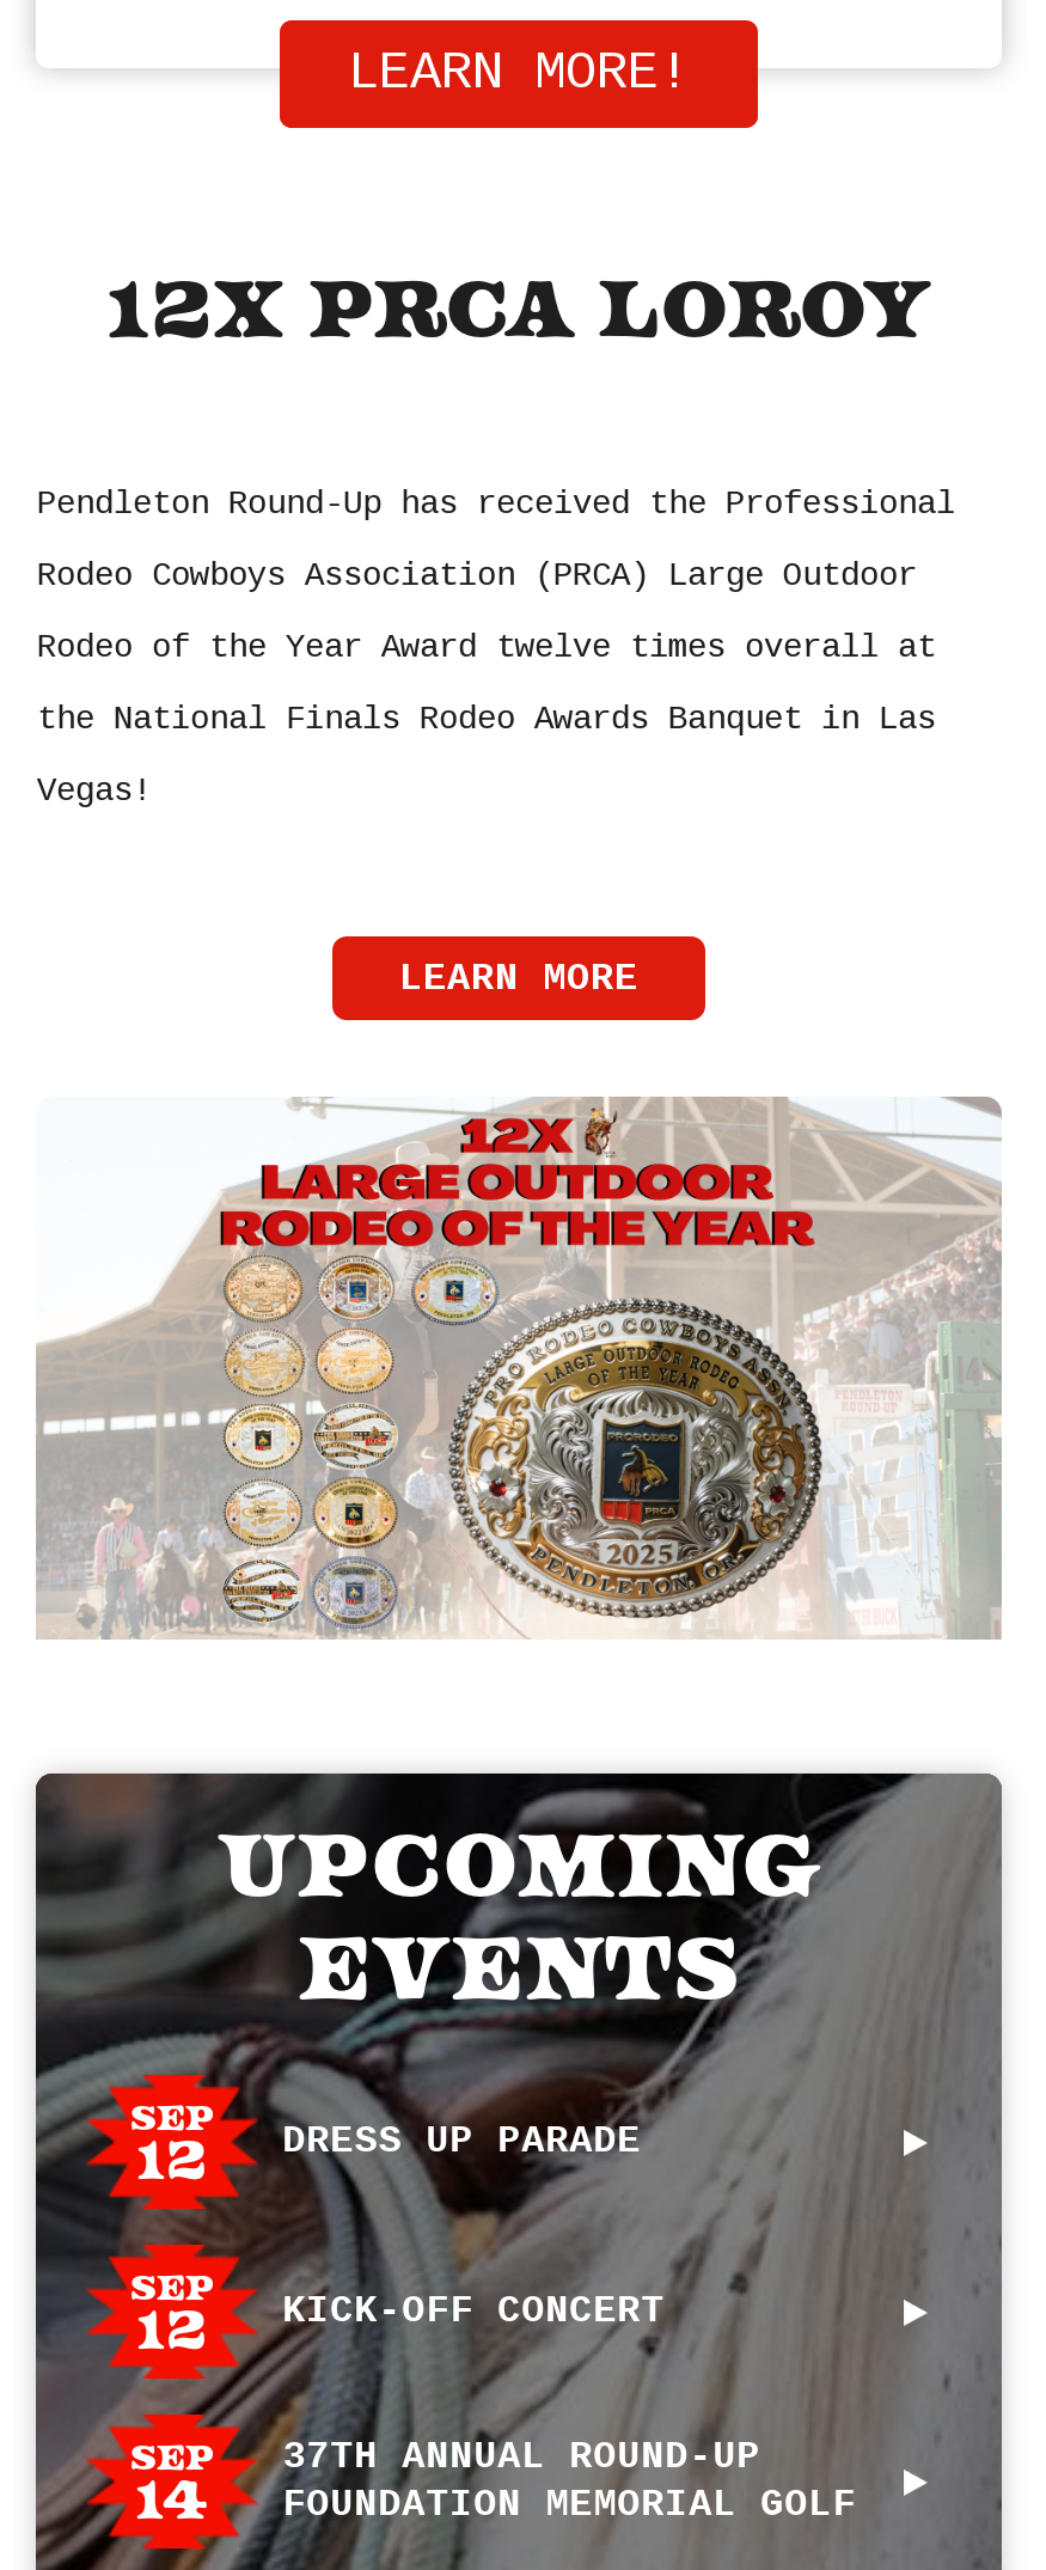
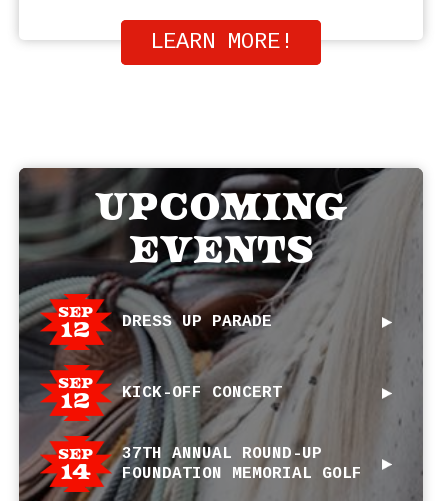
[37,253,955,809] 12X PRCA LOROY | Pendleton Round-Up has received the Professional | Rodeo Cowboys Association (PRCA) Large Outdoor | Rodeo of the Year Award twelve times overall at | the National Finals Rodeo Awards Banquet in Las | Vegas! -> none
[399,957,638,1000] LEARN MORE -> none
[36,1097,1002,1640] [image] -> none

